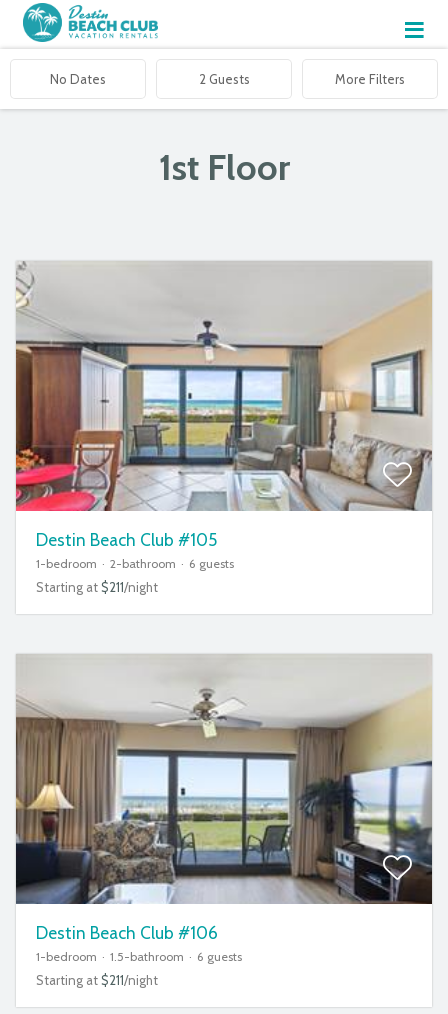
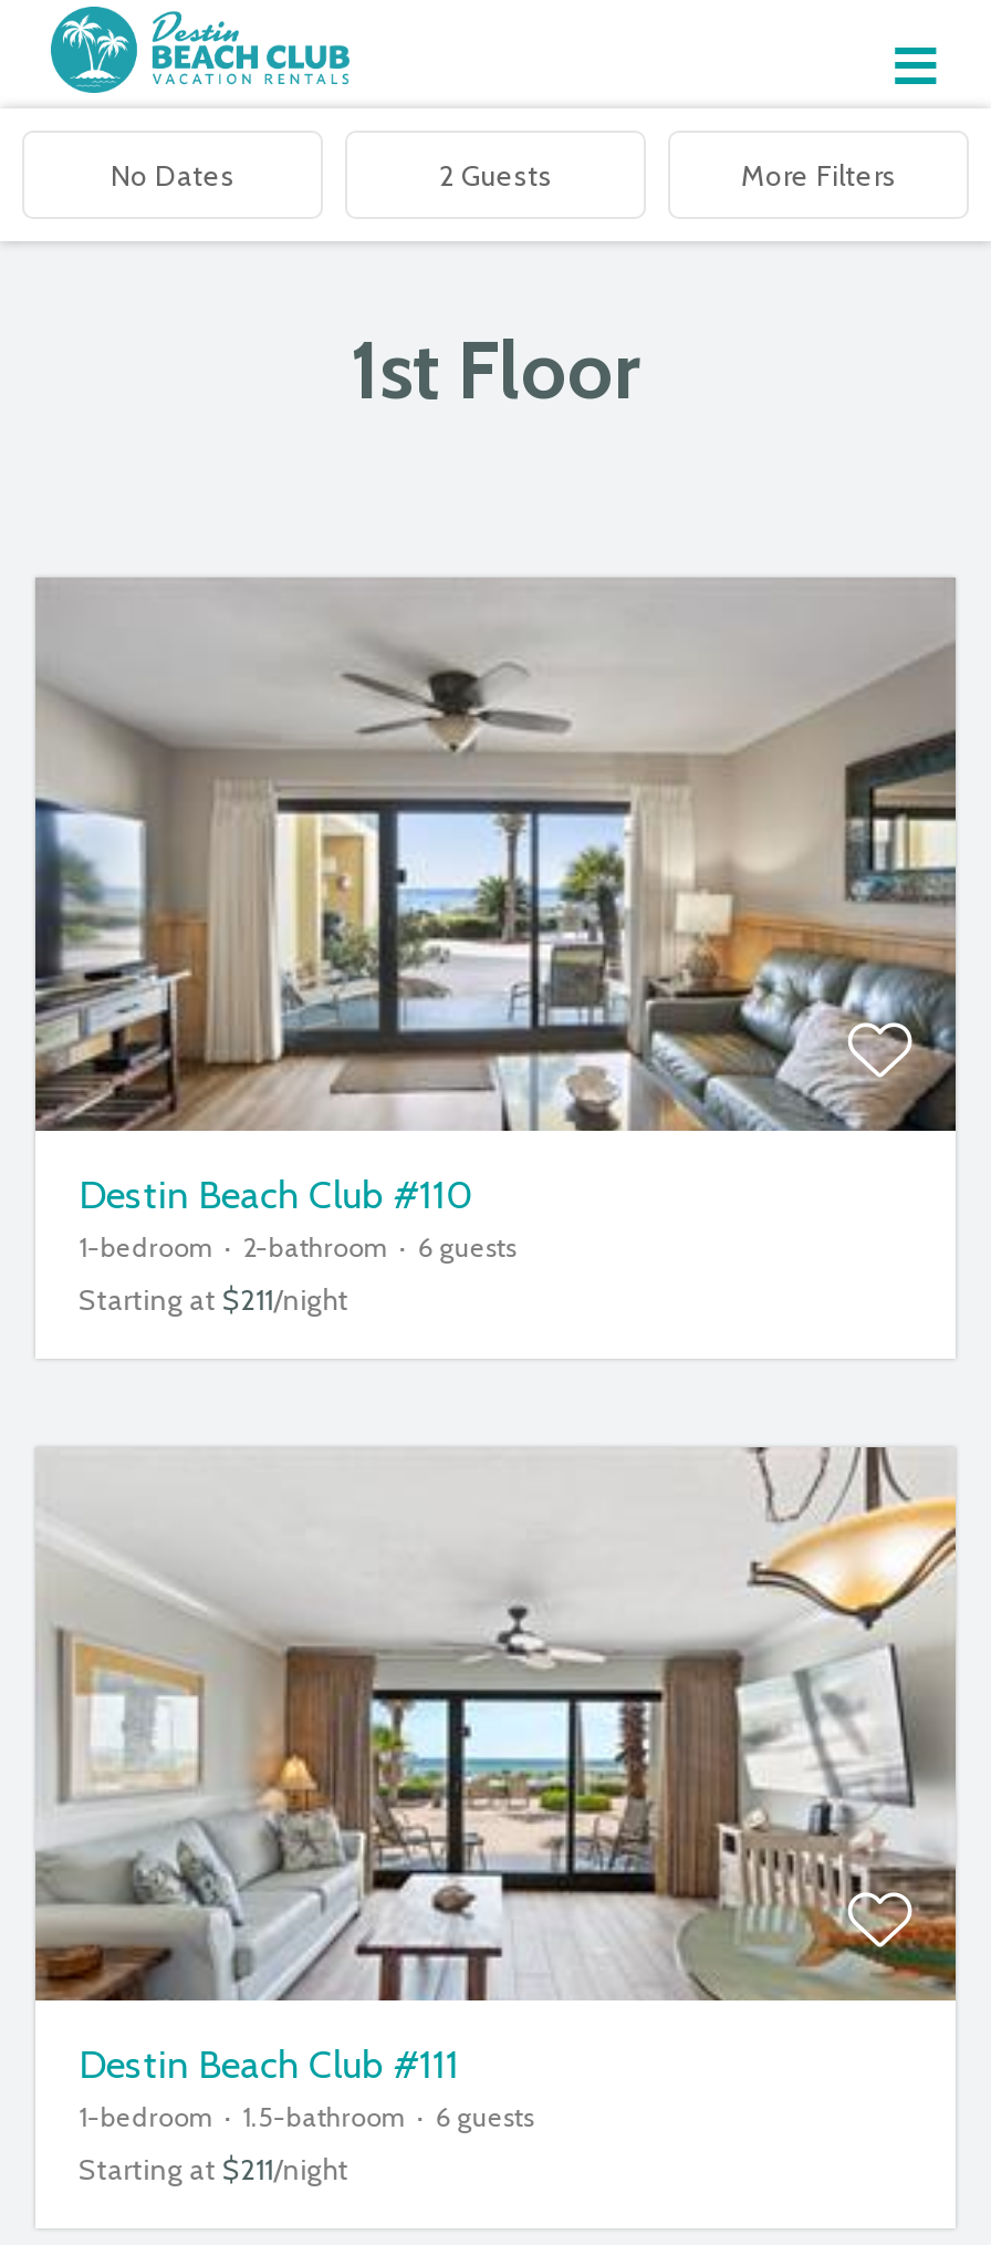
[15,262,432,550] [image] | Destin Beach Club #105 -> [33,578,958,1217] [image] | Destin Beach Club #110
[15,654,433,943] [image] | Destin Beach Club #106 -> [33,1445,958,2087] [image] | Destin Beach Club #111

